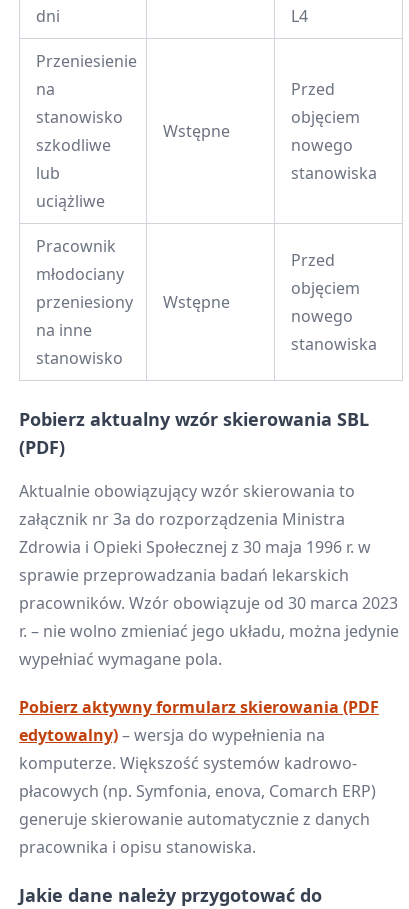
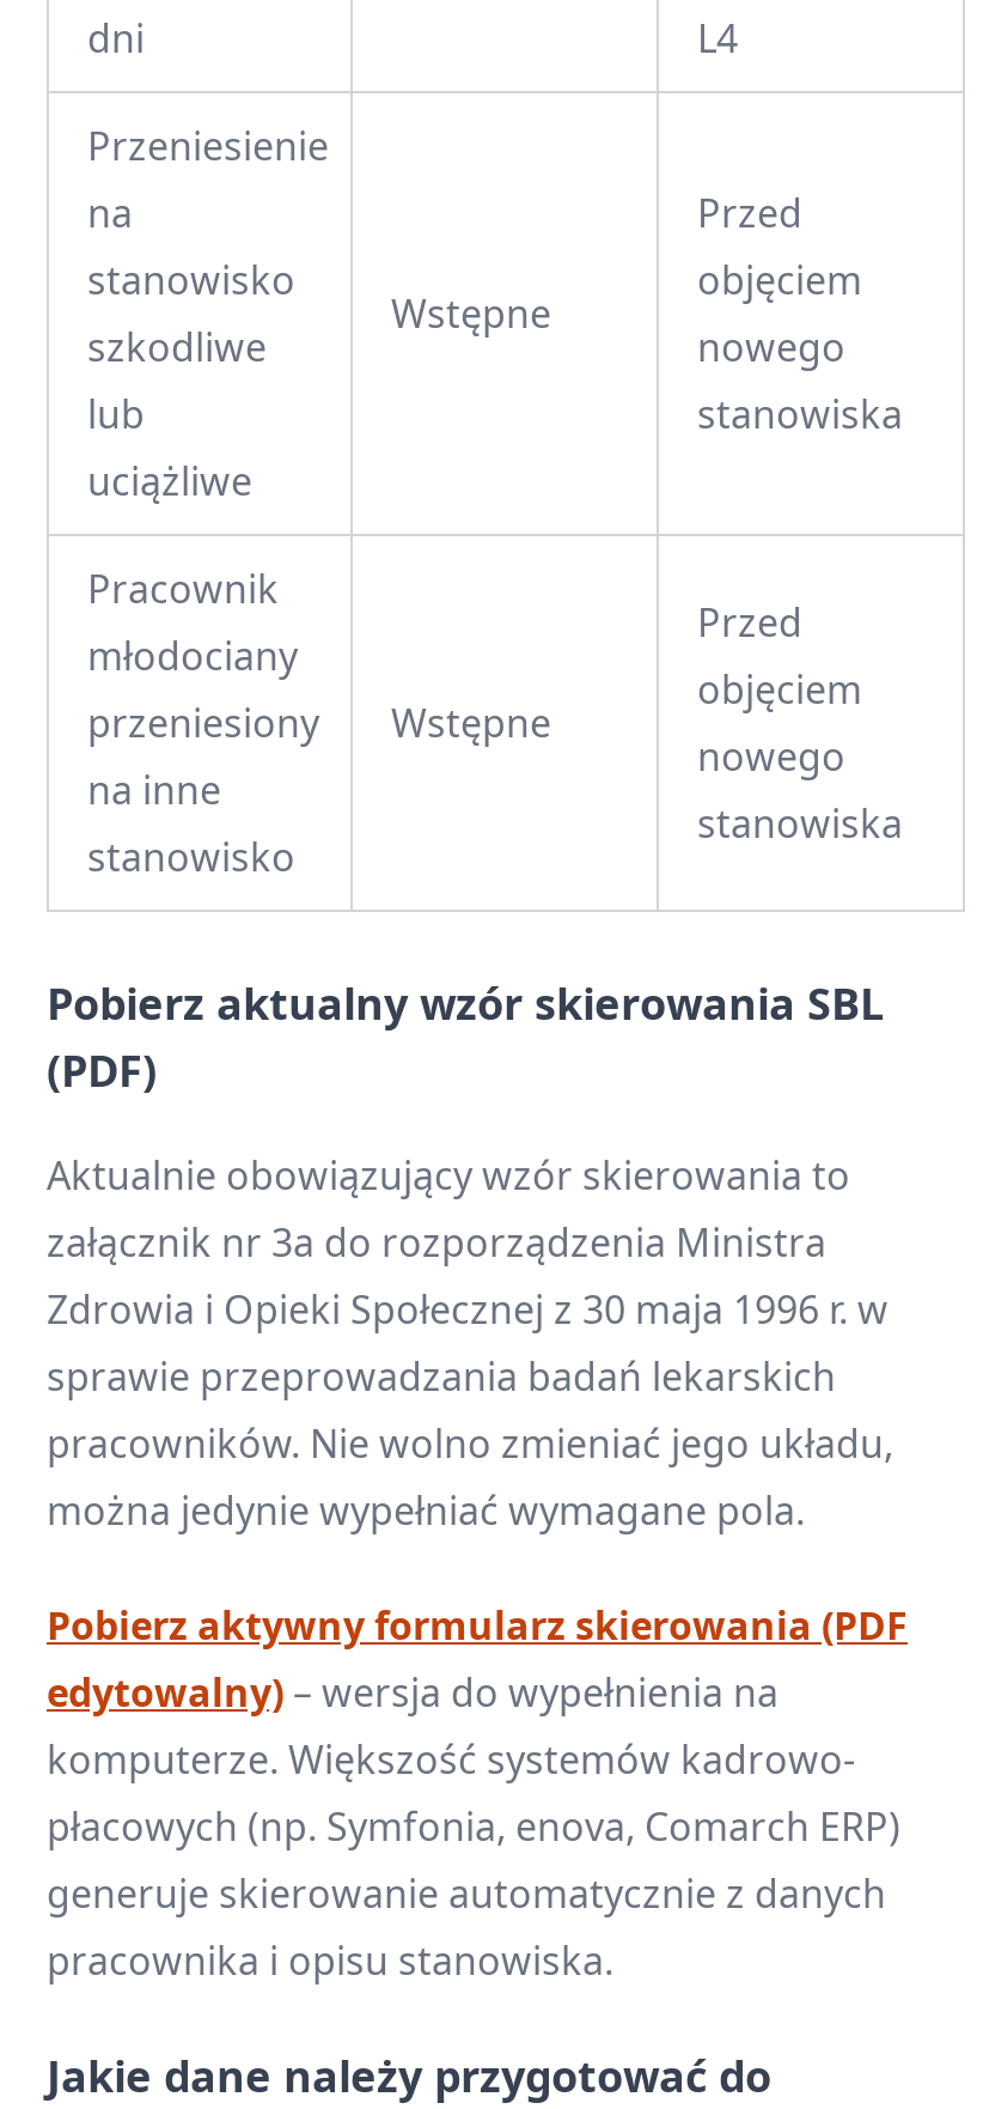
[19,592,399,670] pracowników. Wzór obowiązuje od 30 marca 2023 | r. – nie wolno zmieniać jego układu, można jedynie | wypełniać wymagane pola. -> [47,1416,893,1536] pracowników. Nie wolno zmieniać jego układu, | można jedynie wypełniać wymagane pola.

